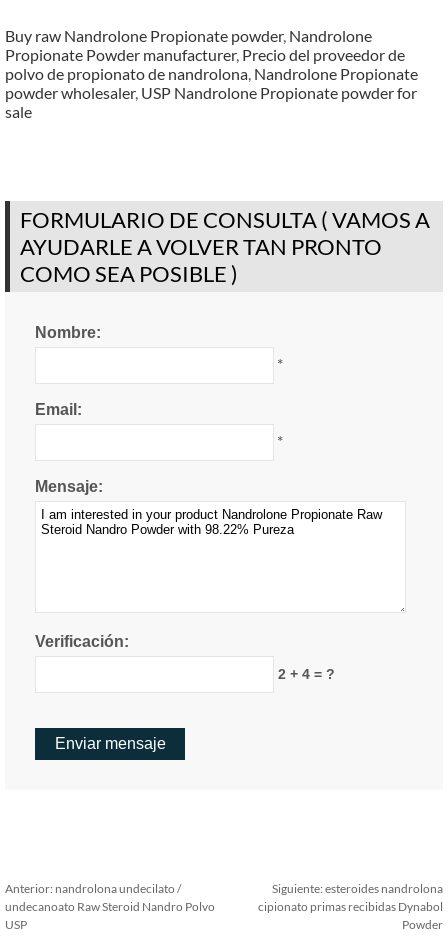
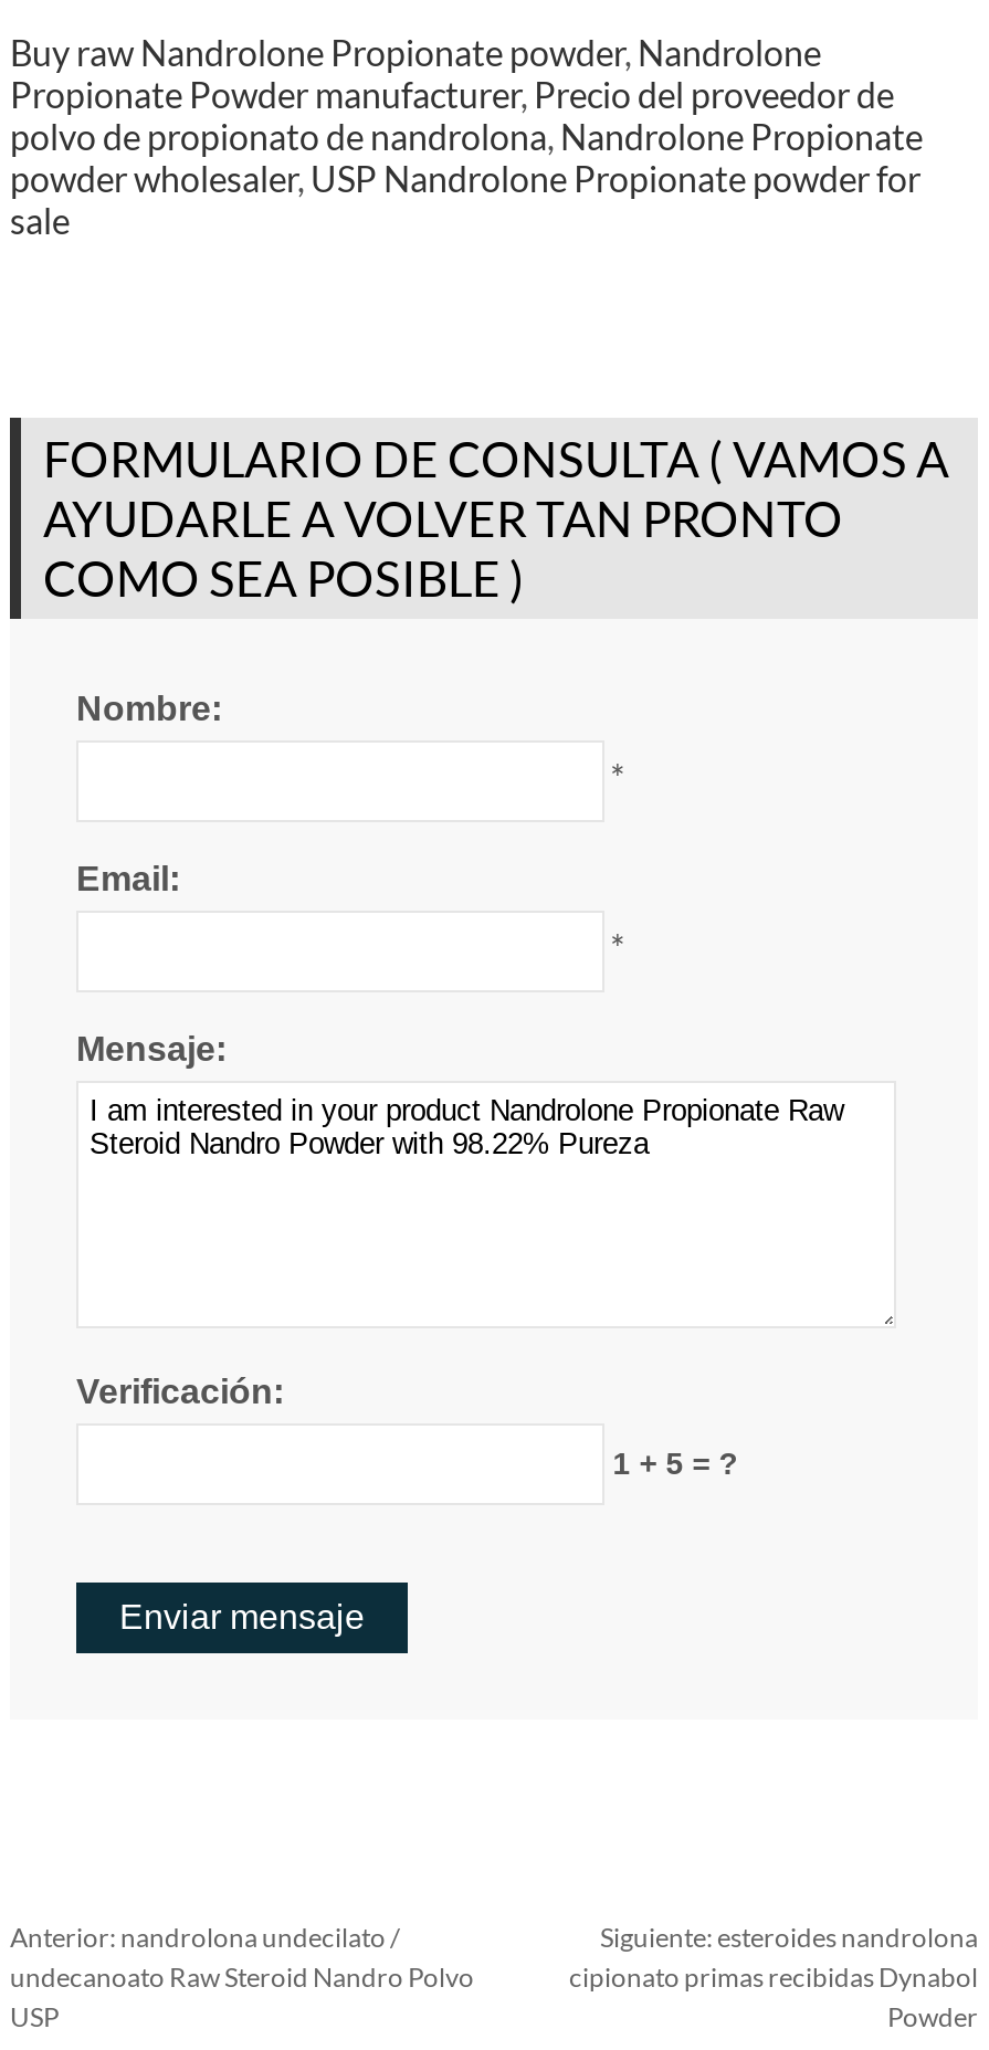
[274,666,335,682] 2 + 4 = ? -> [604,1445,739,1481] 1 + 5 = ?

